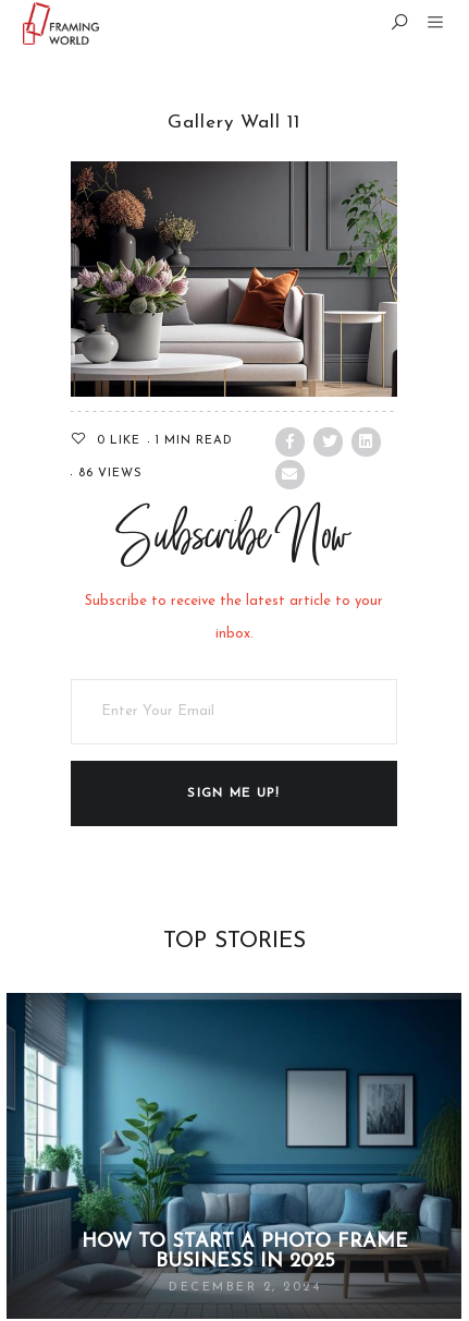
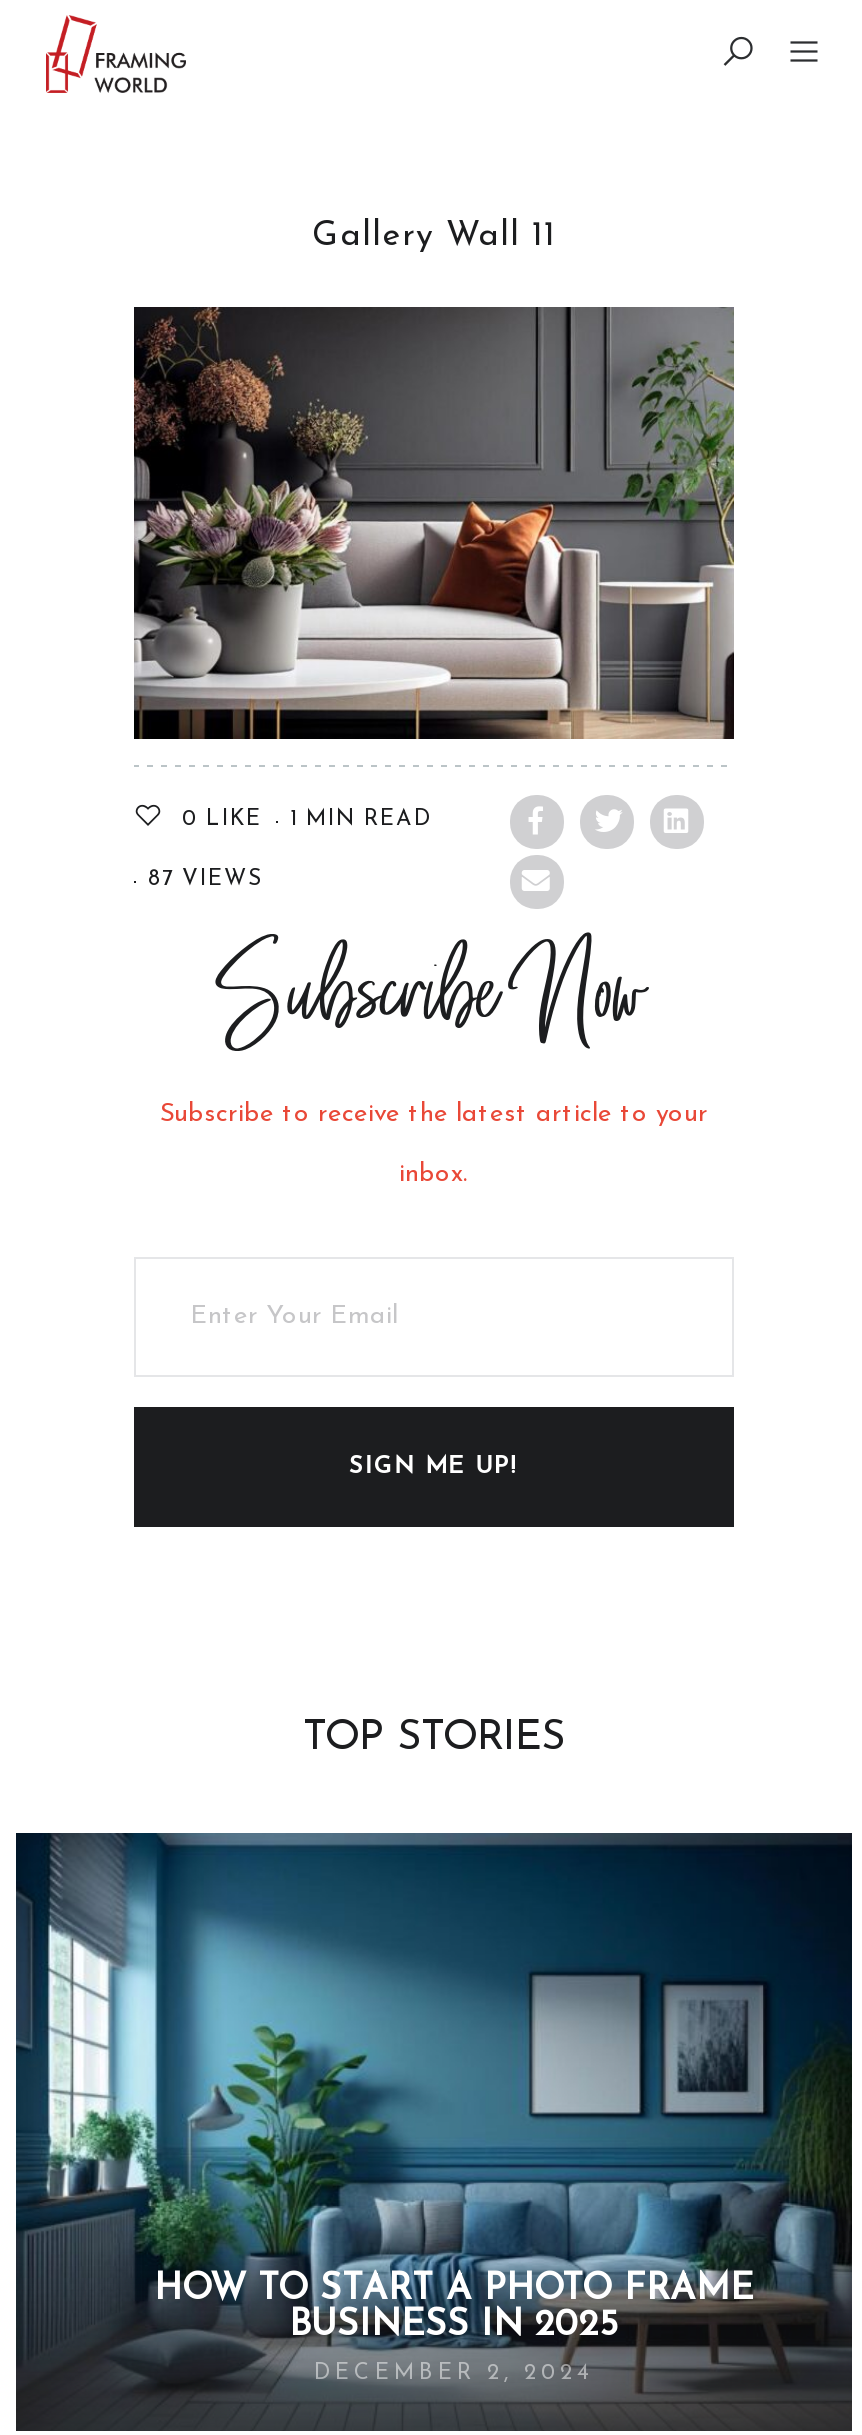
[78,467,143,479] 86 VIEWS -> [148,869,264,891] 87 VIEWS

